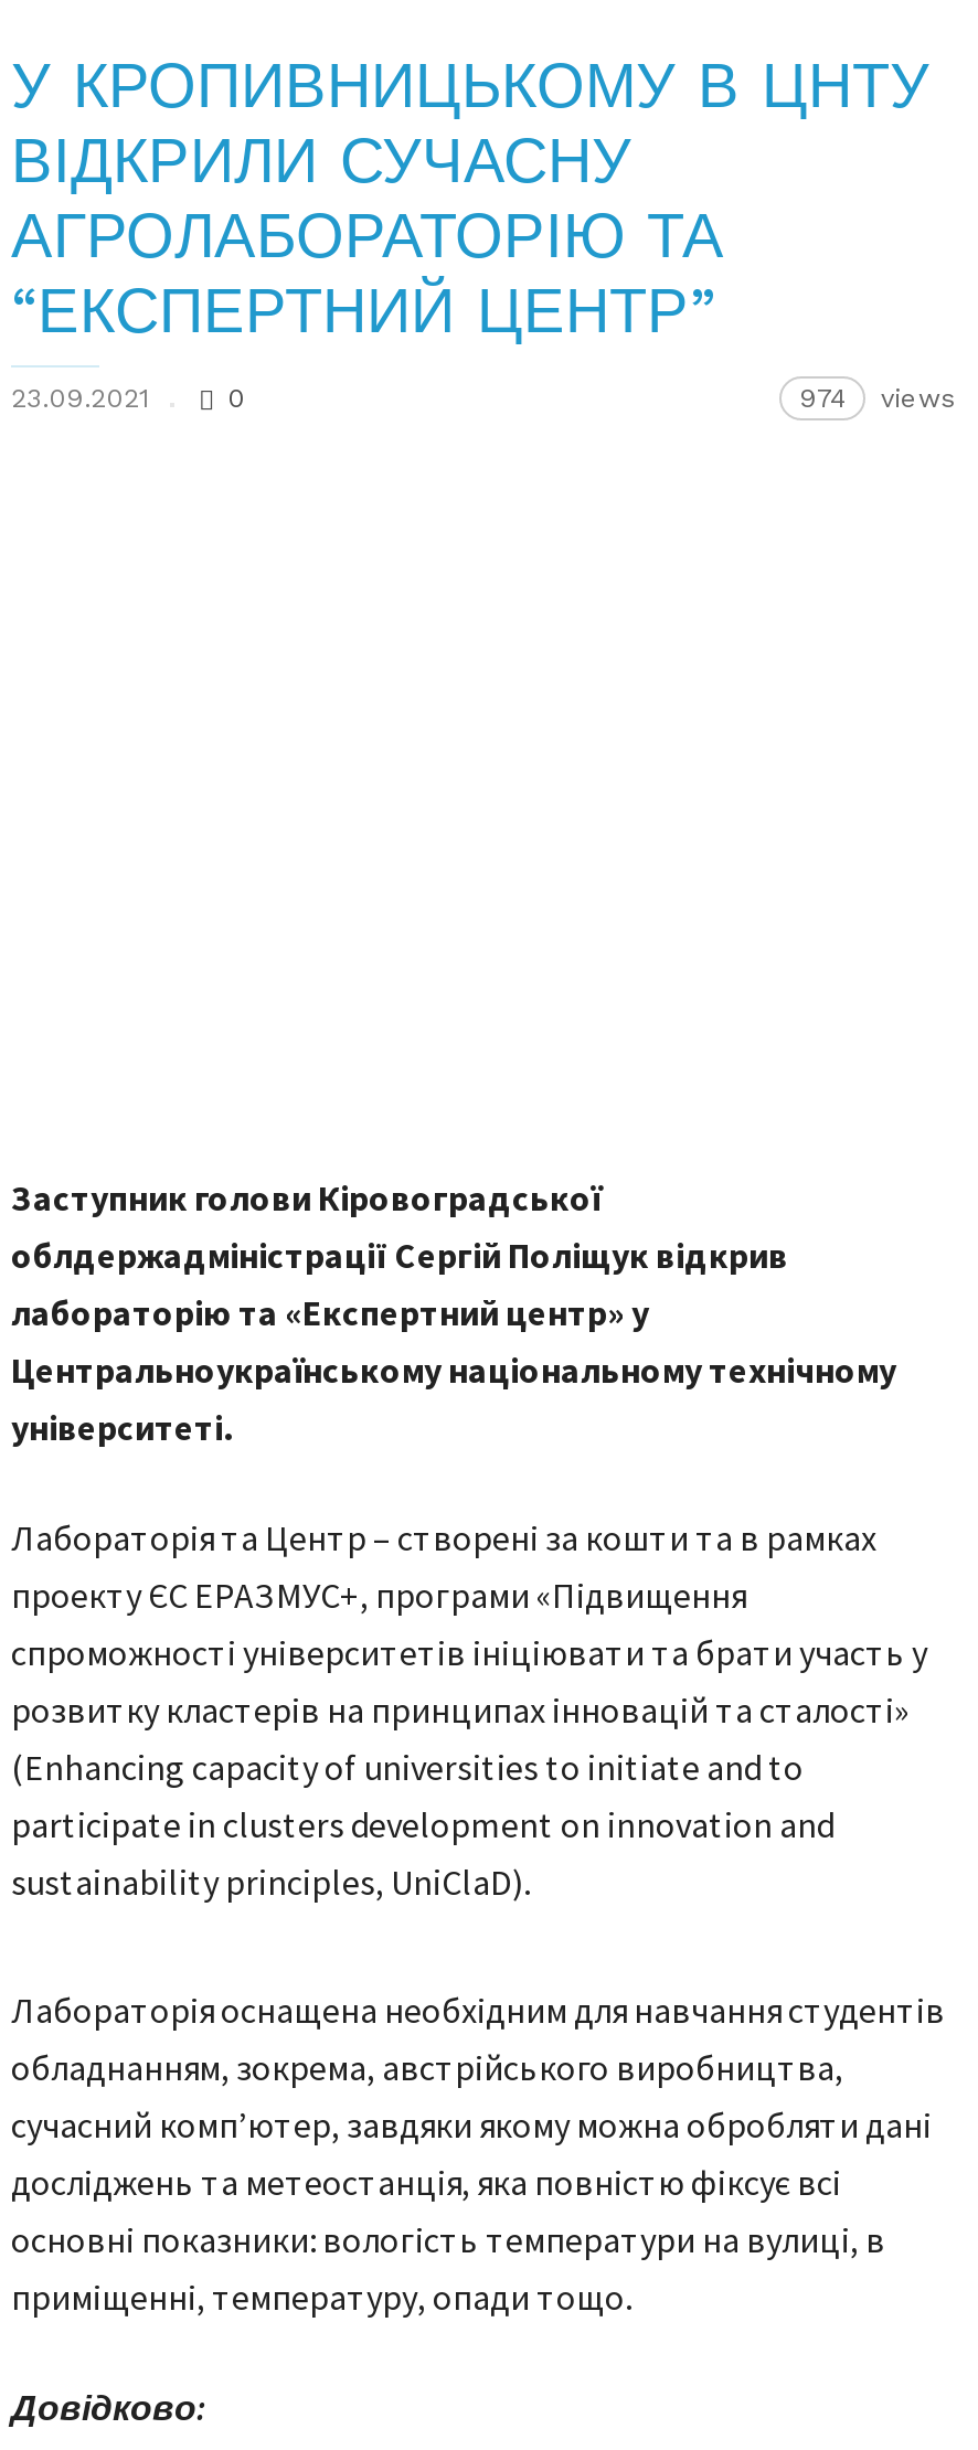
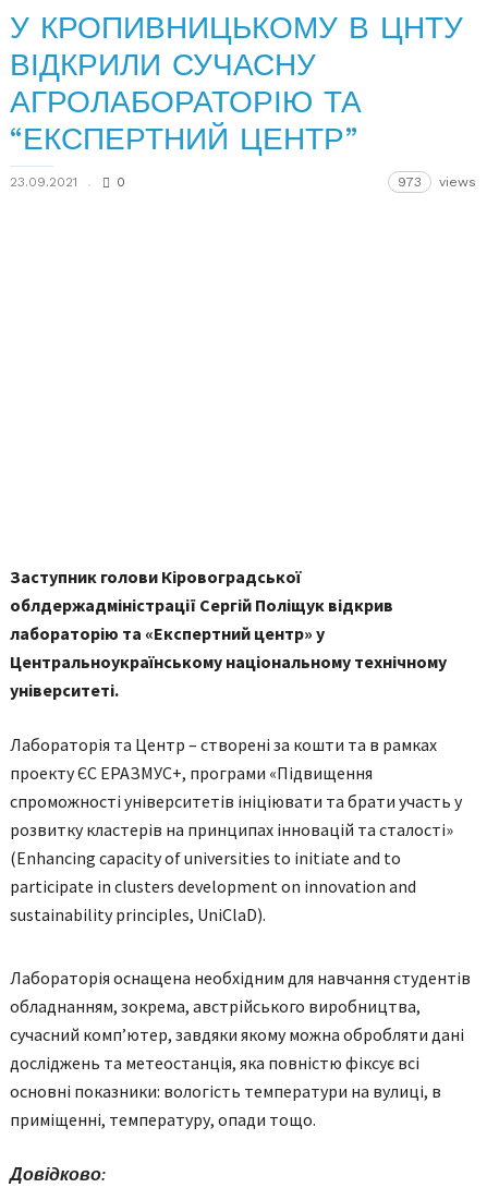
[799,383,956,414] 974 views -> [398,174,476,190] 973 views

